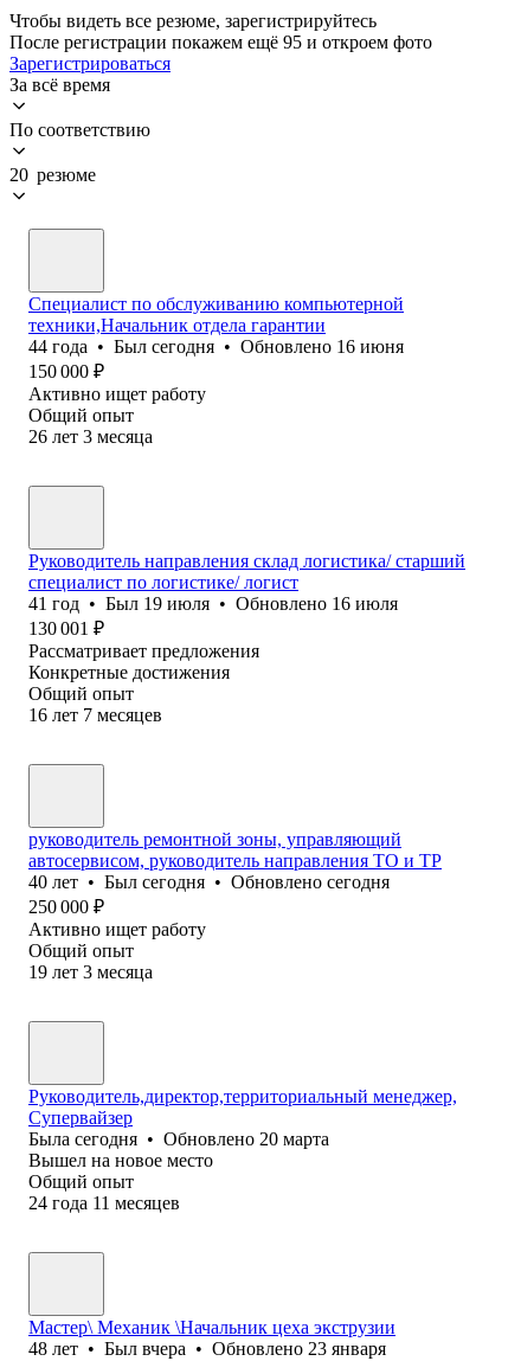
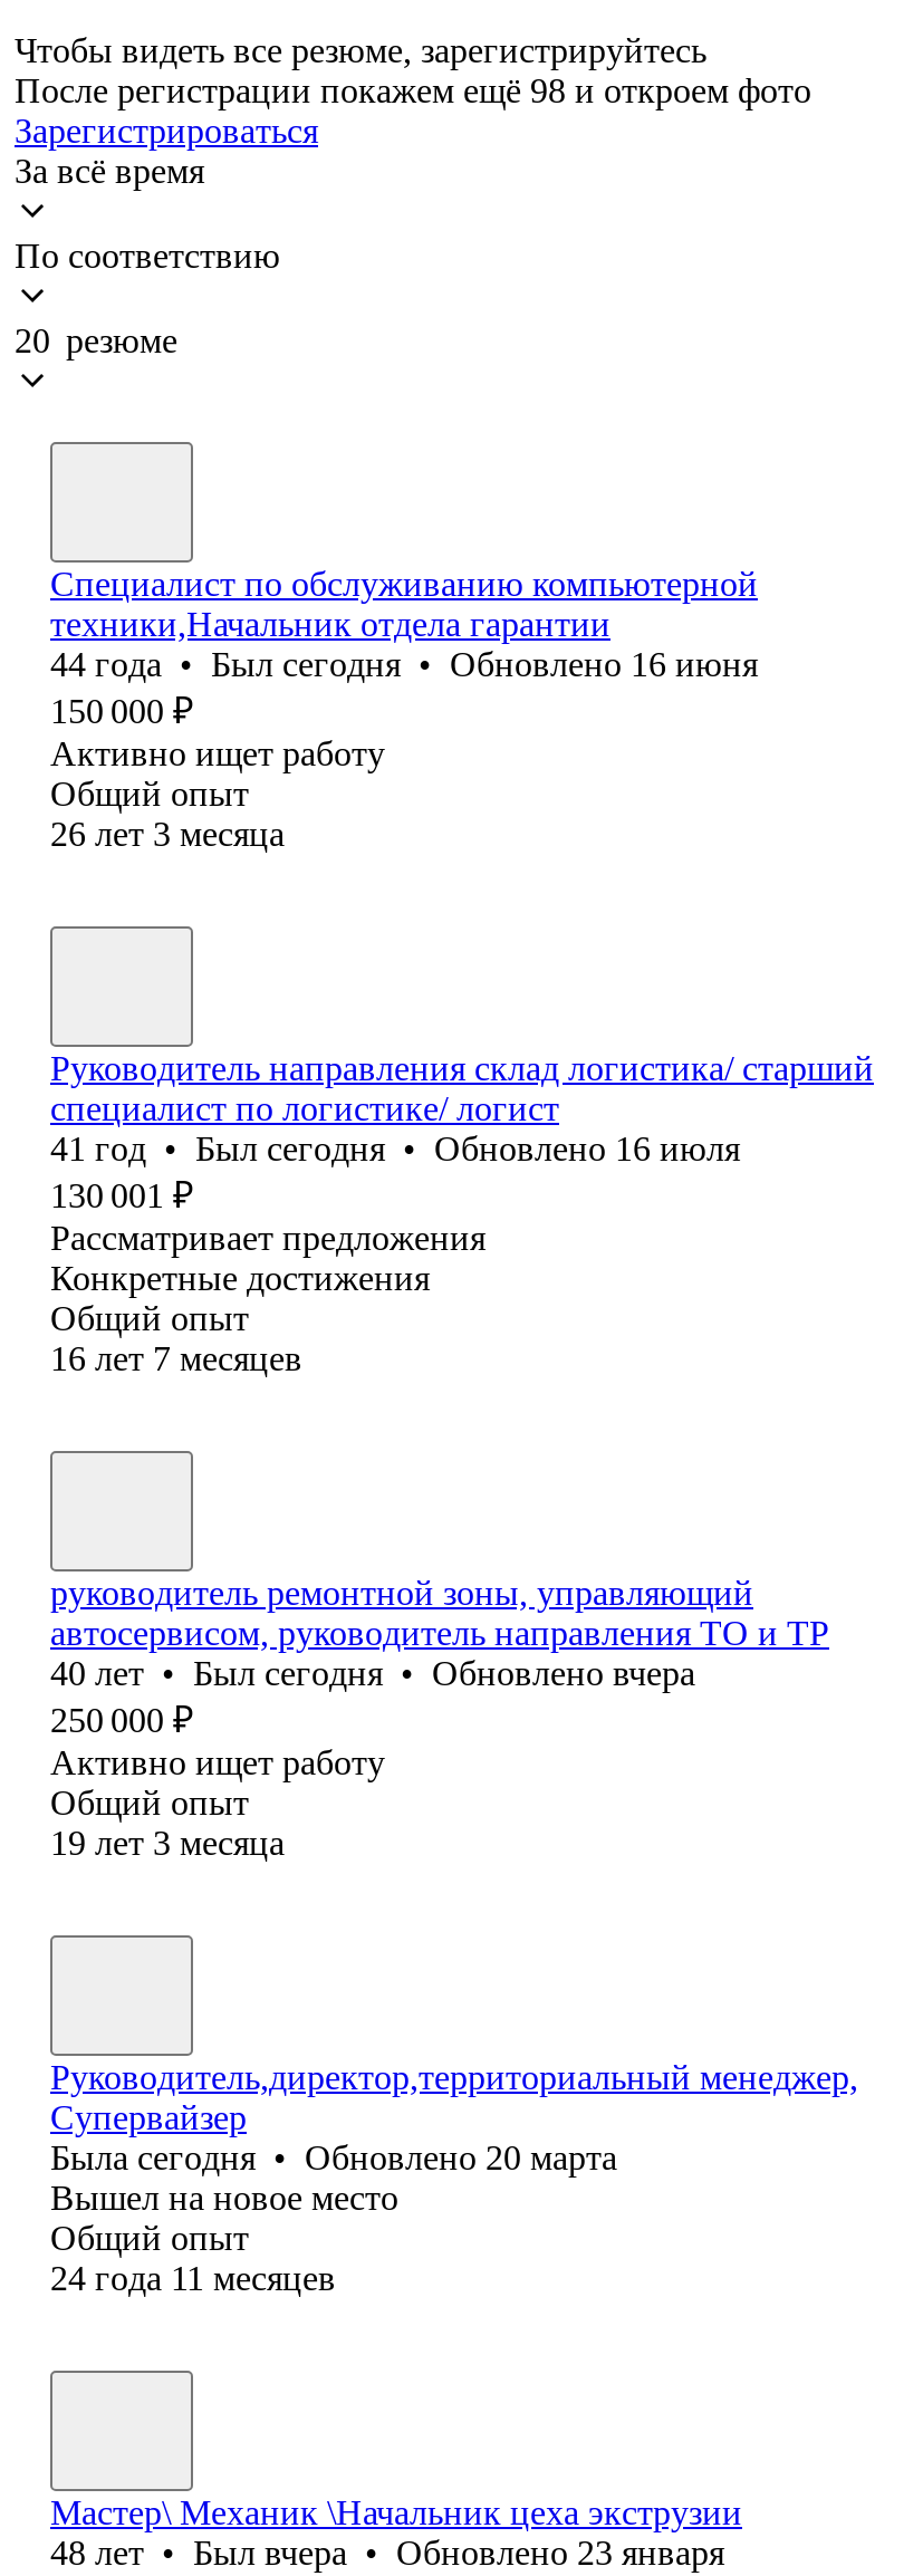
[9,32,432,52] После регистрации покажем ещё 95 и откроем фото -> [15,71,811,109] После регистрации покажем ещё 98 и откроем фото
[28,593,398,613] 41 год • Был 19 июля • Обновлено 16 июля -> [50,1129,740,1167] 41 год • Был сегодня • Обновлено 16 июля
[28,872,390,892] 40 лет • Был сегодня • Обновлено сегодня -> [50,1654,695,1692] 40 лет • Был сегодня • Обновлено вчера

